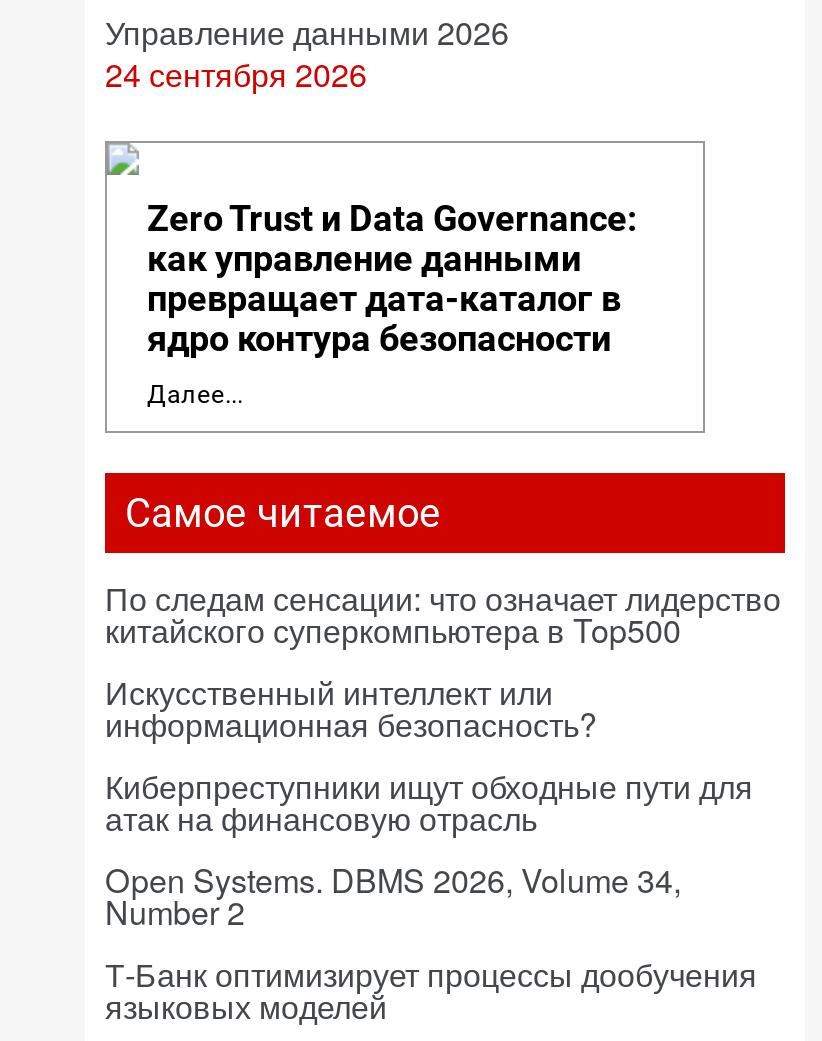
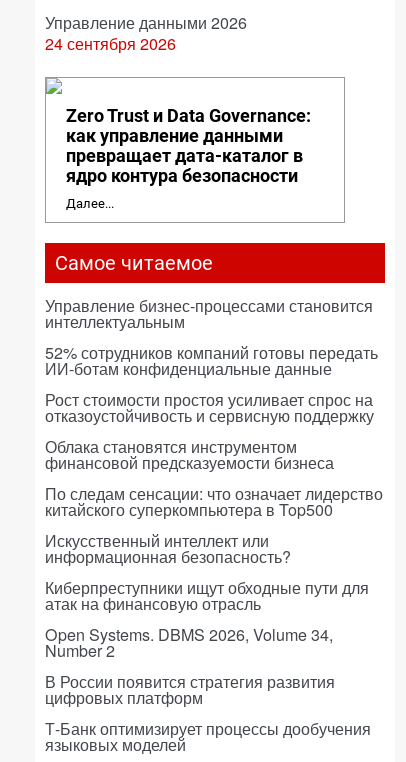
none -> [45,294,378,474] Управление бизнес-процессами становится | интеллектуальным | 52% сотрудников компаний готовы передать | ИИ-ботам конфиденциальные данные | Рост стоимости простоя усиливает спрос на | отказоустойчивость и сервисную поддержку | Облака становятся инструментом | финансовой предсказуемости бизнеса
none -> [45,670,335,709] В России появится стратегия развития | цифровых платформ

